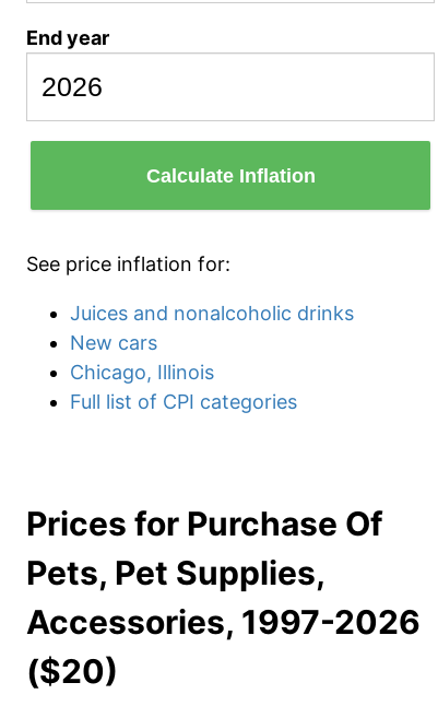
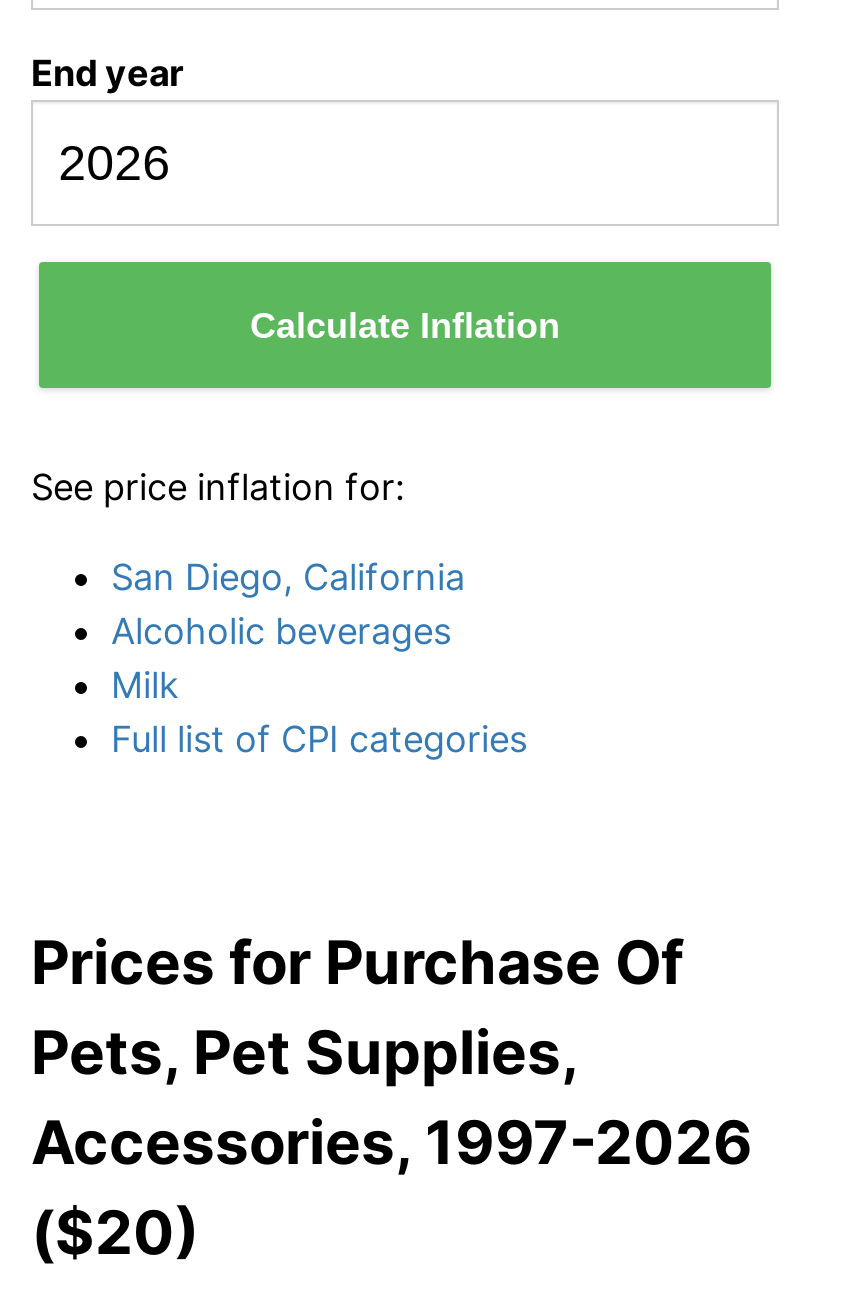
[70,302,354,384] Juices and nonalcoholic drinks | New cars | Chicago, Illinois -> [111,556,465,706] San Diego, California | Alcoholic beverages | Milk

